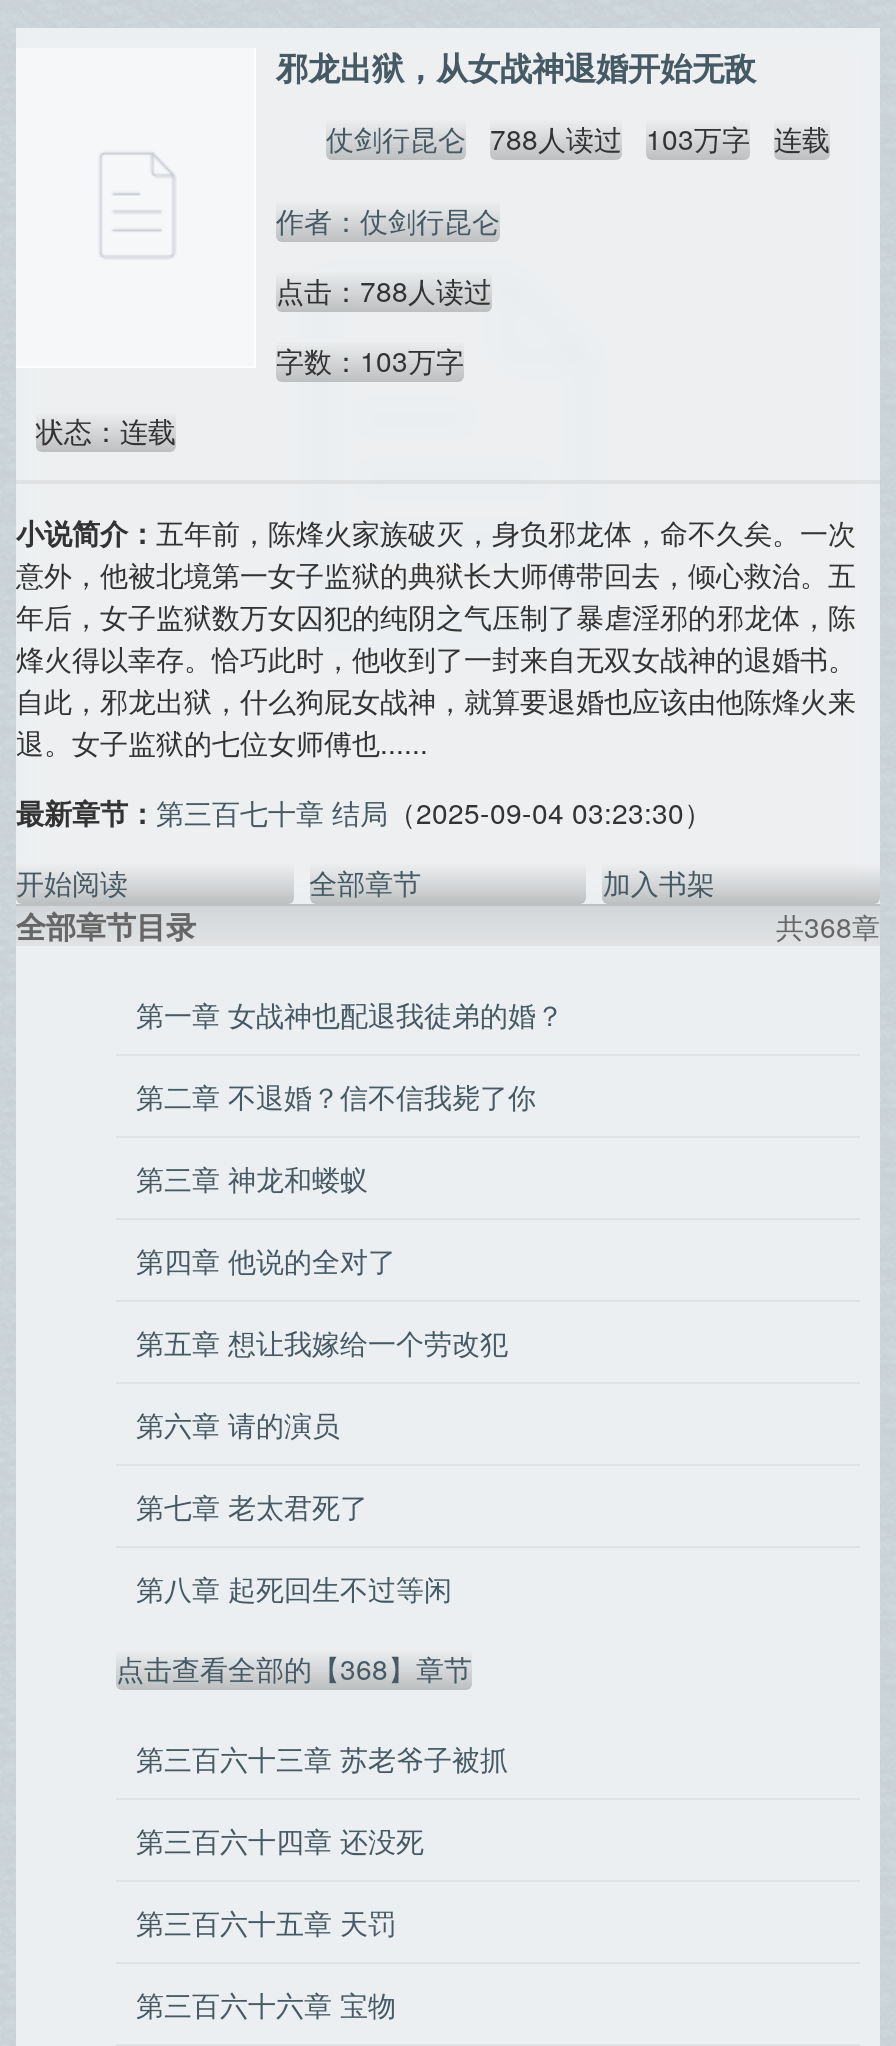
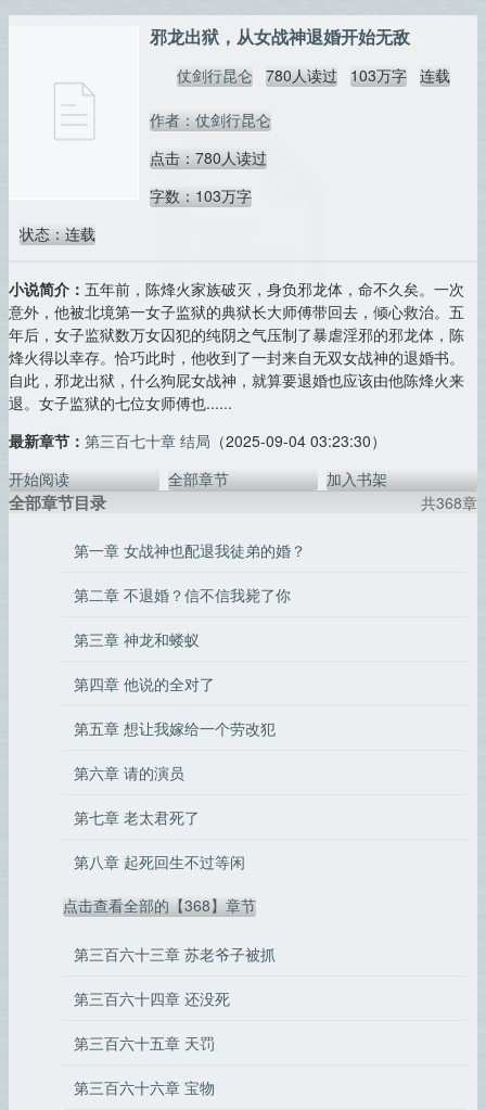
[326,118,830,158] 仗剑行昆仑 788人读过 103万字 连载 -> [177,64,450,86] 仗剑行昆仑 780人读过 103万字 连载
[276,270,492,310] 点击：788人读过 -> [150,146,267,168] 点击：780人读过

